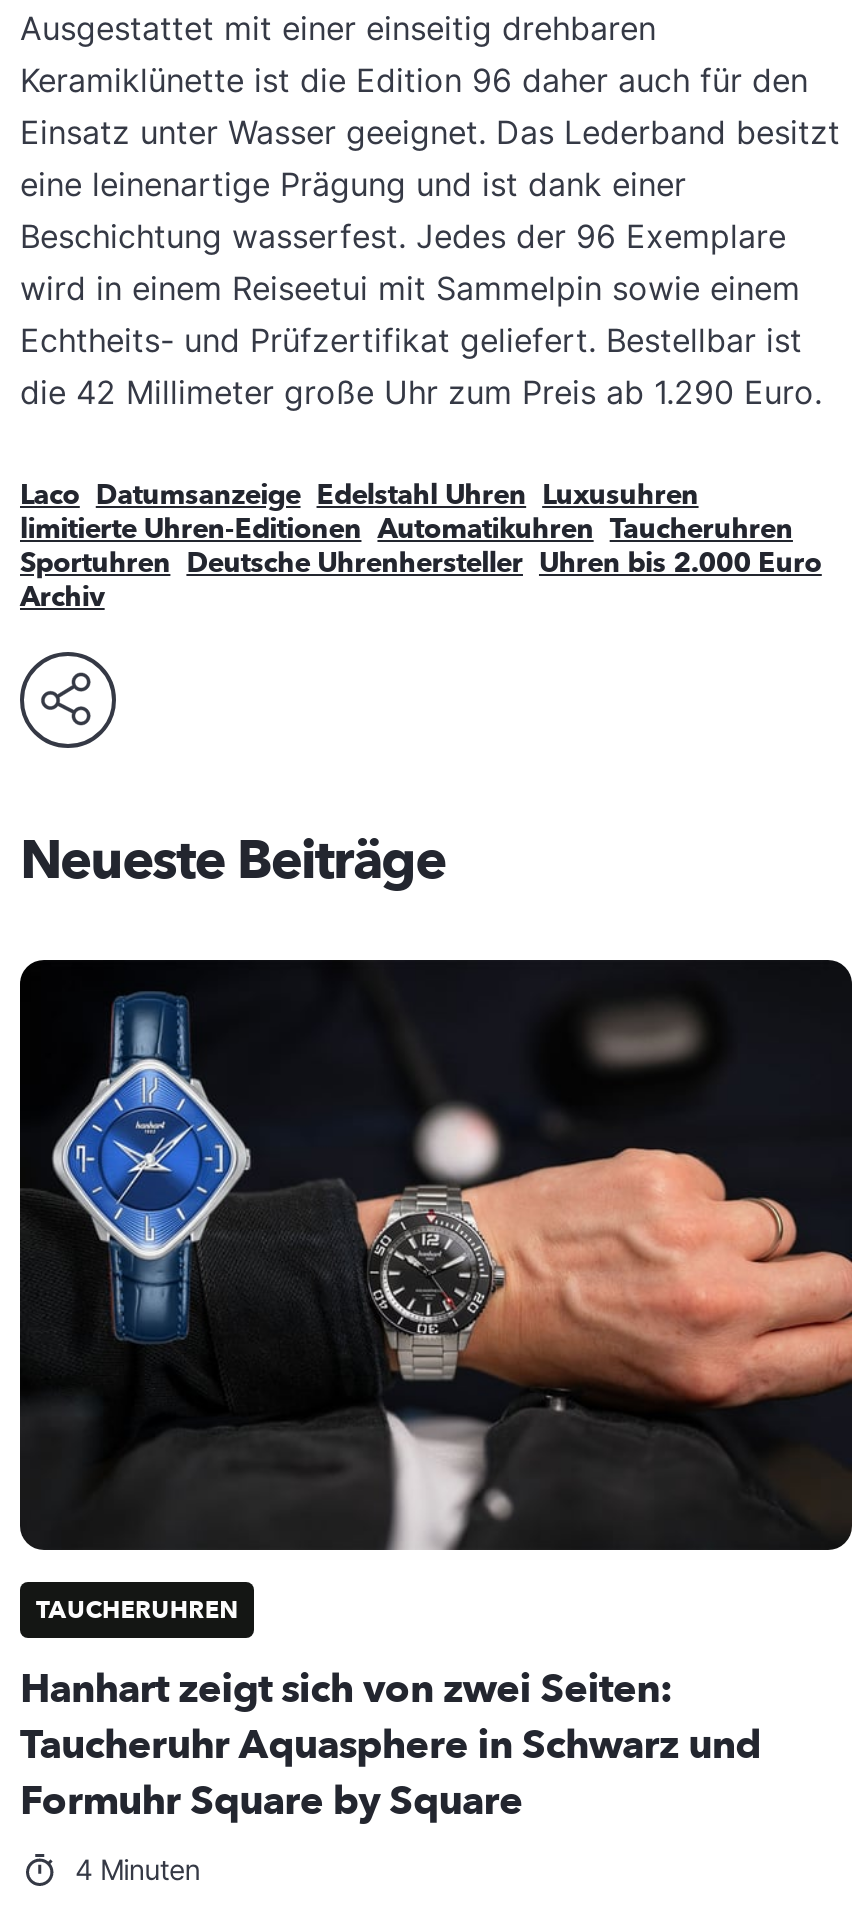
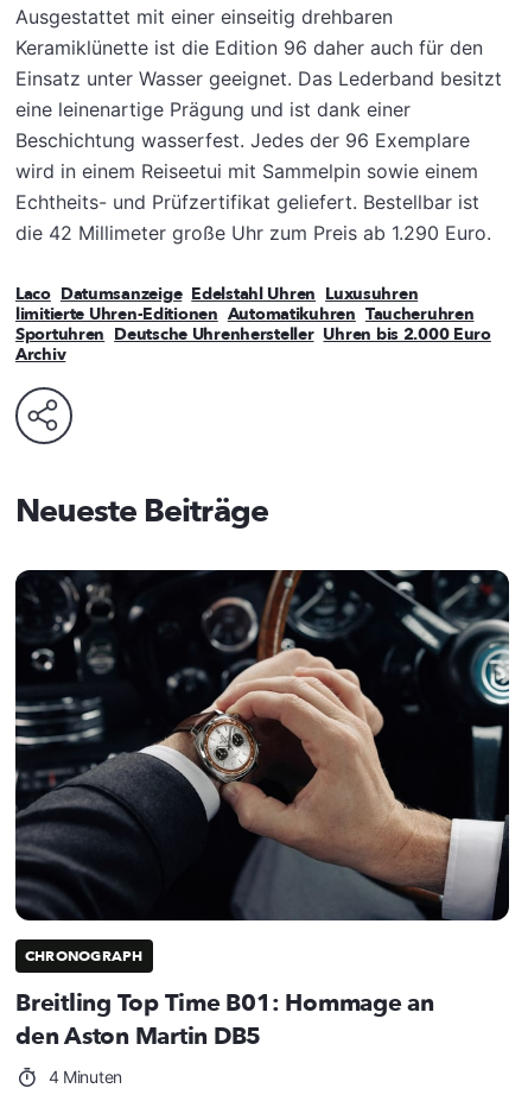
[20,960,854,1627] [image] | TAUCHERUHREN -> [15,569,510,966] [image] | CHRONOGRAPH
[20,1661,761,1827] Hanhart zeigt sich von zwei Seiten: | Taucheruhr Aquasphere in Schwarz und | Formuhr Square by Square -> [15,987,434,1052] Breitling Top Time B01: Hommage an | den Aston Martin DB5

